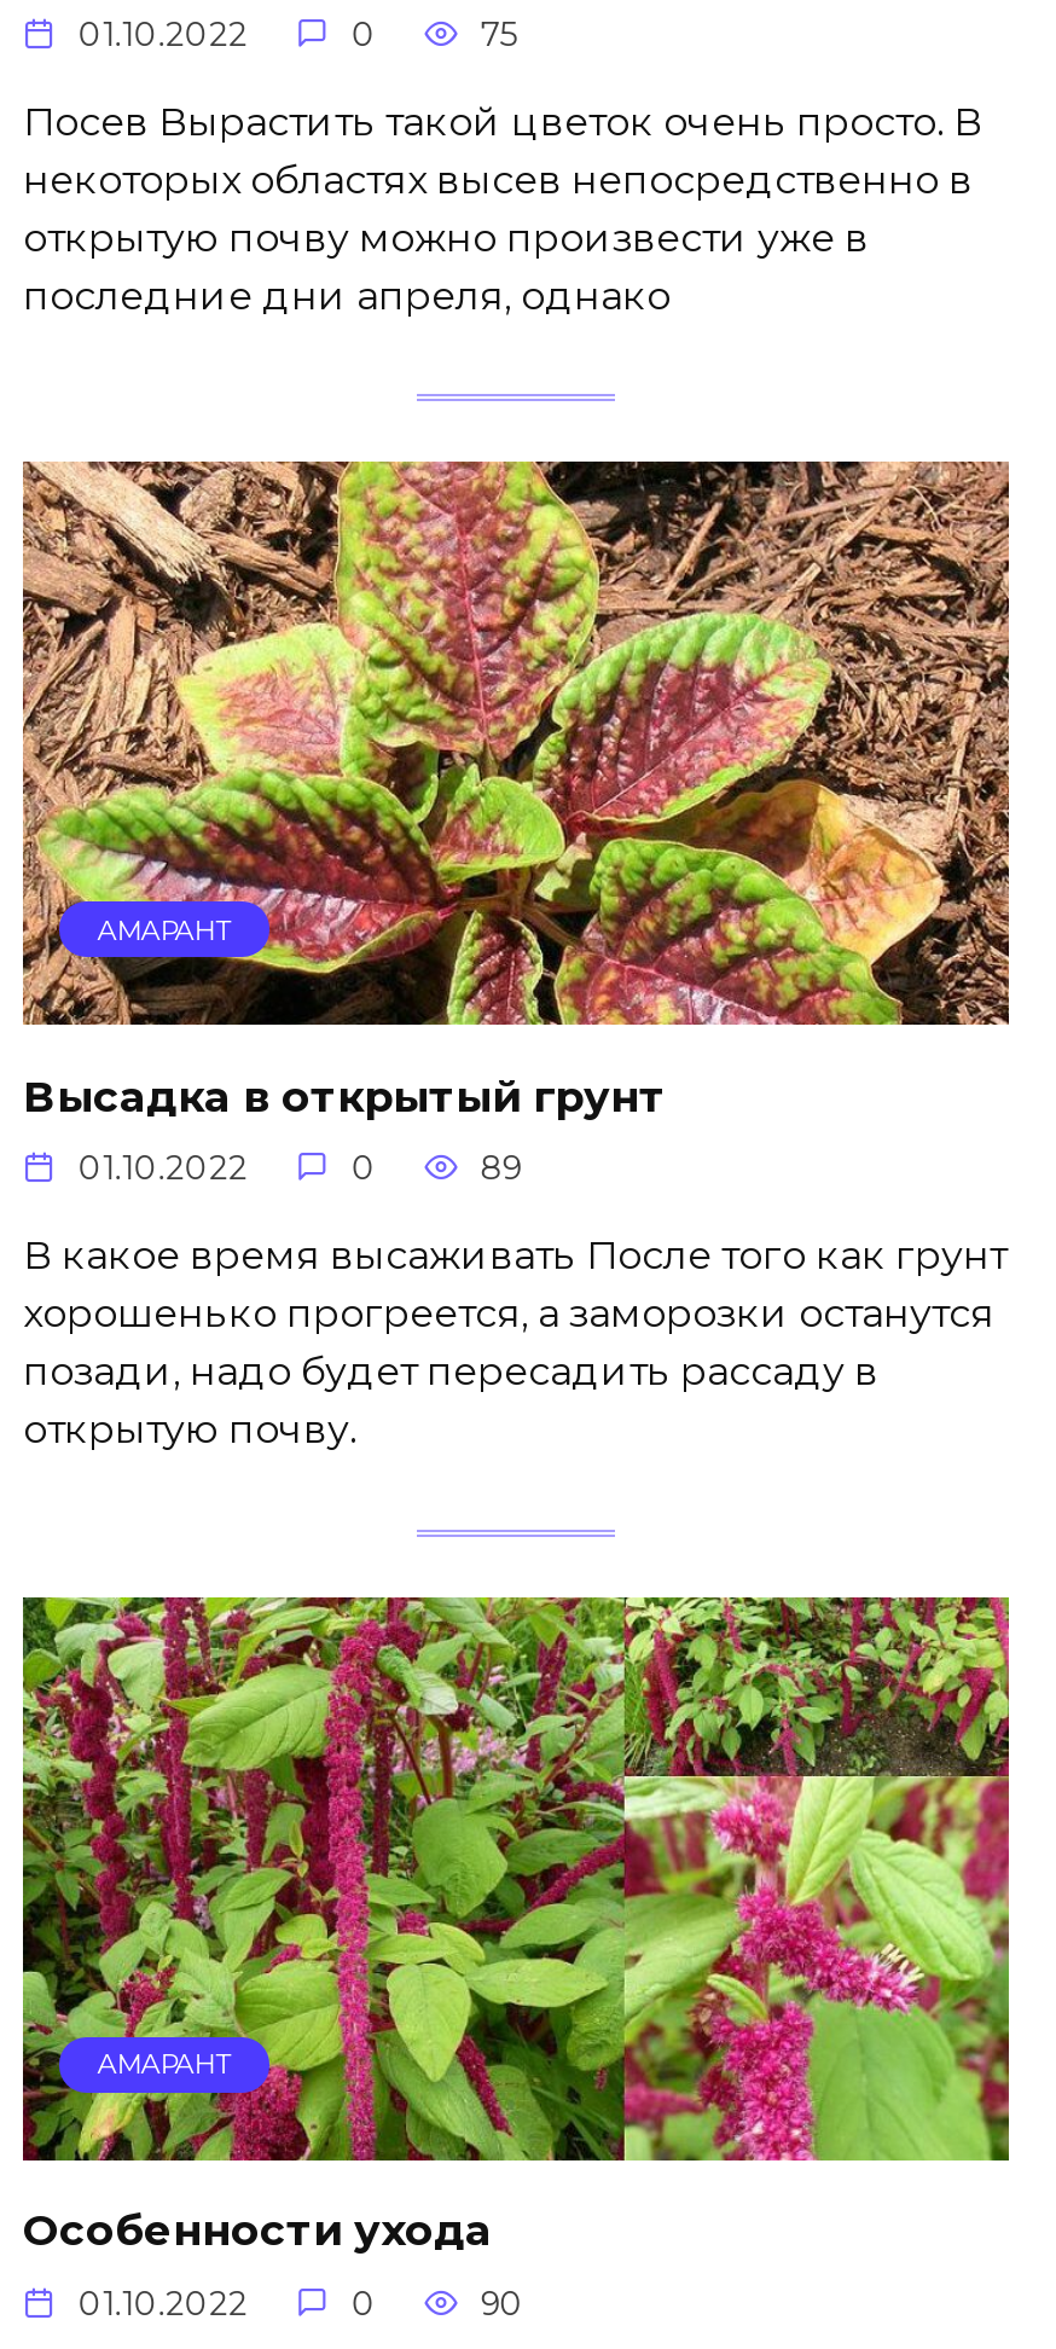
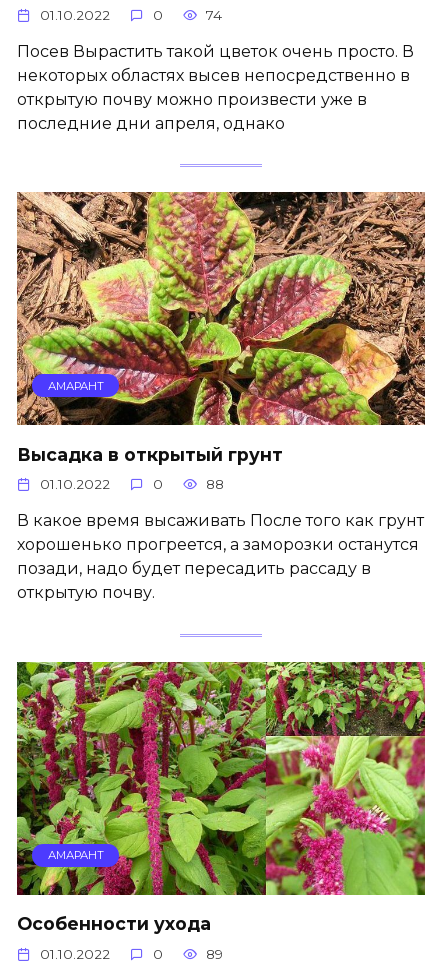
[480,14,519,53] 75 -> [206,7,222,23] 74
[480,1149,521,1188] 89 -> [206,476,224,492] 88
[480,2284,524,2322] 90 -> [206,946,223,962] 89

